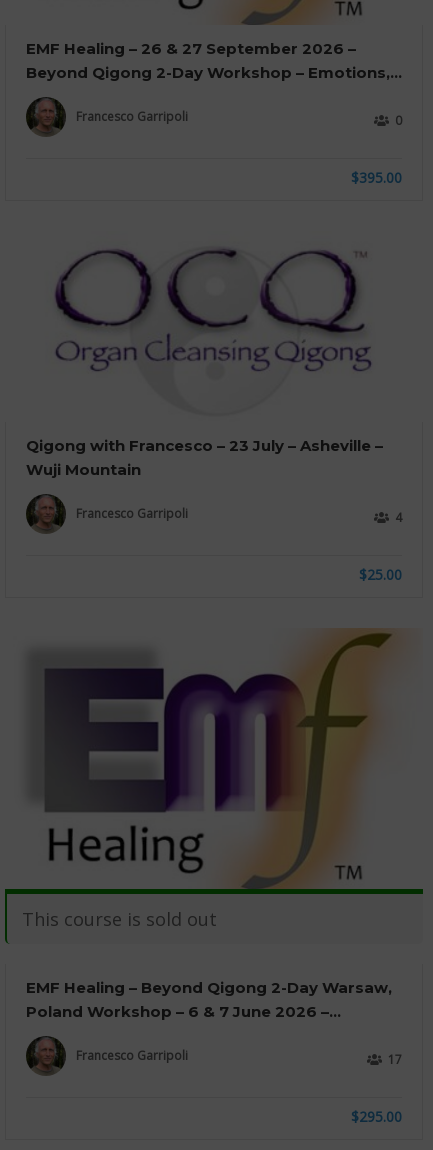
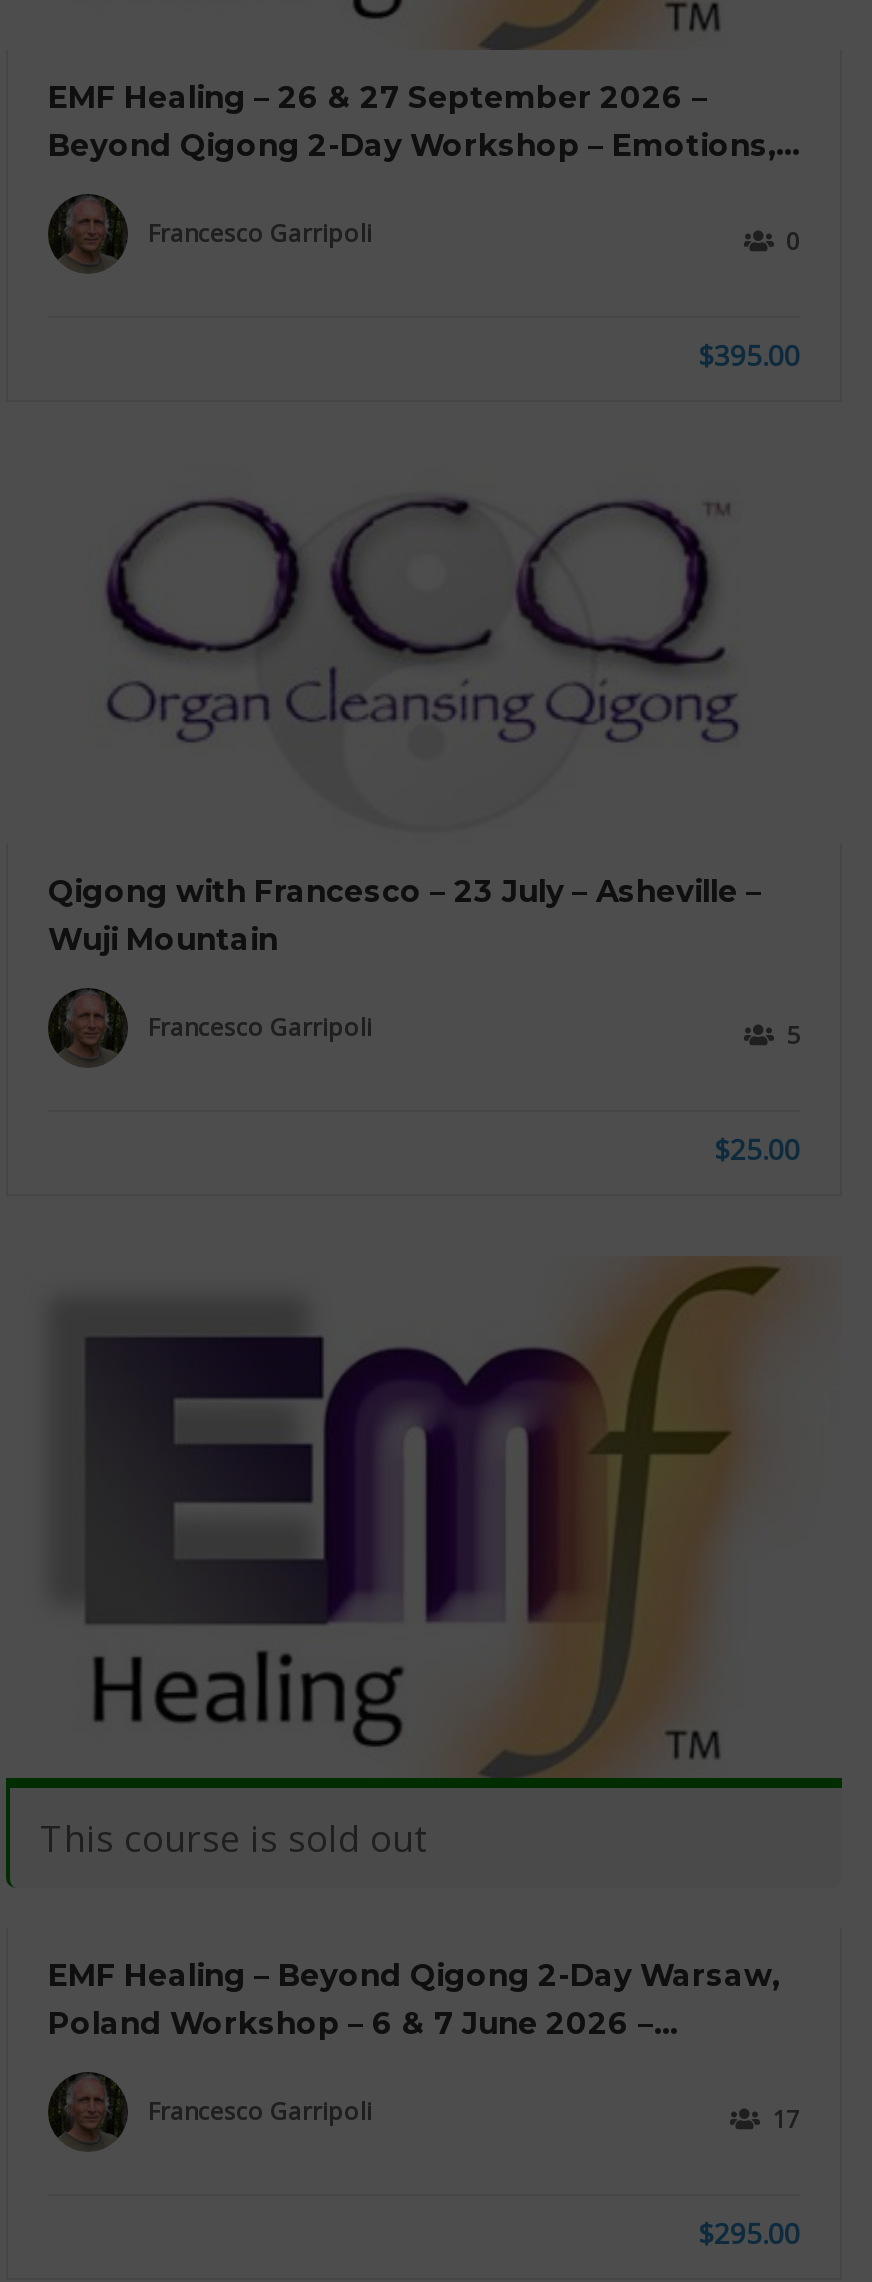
[392,509,402,526] 4 -> [780,1017,800,1051] 5

